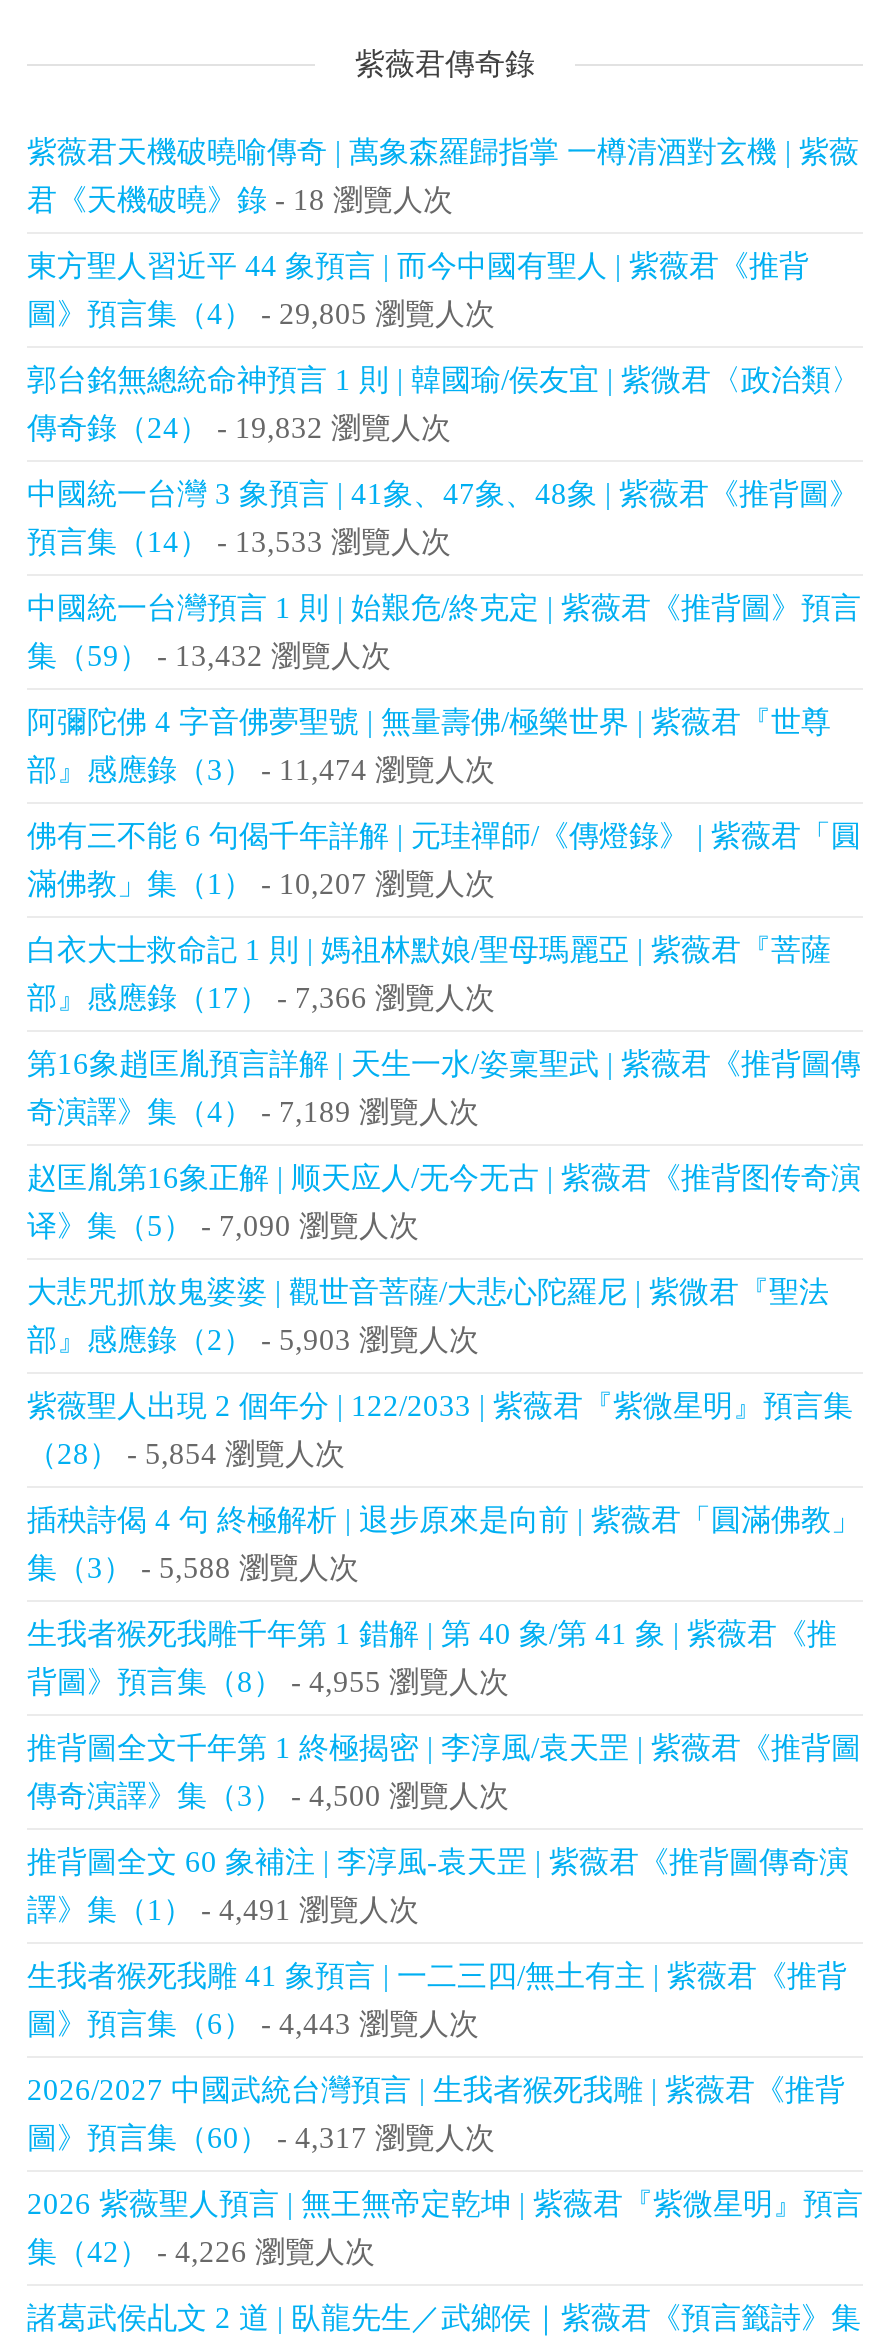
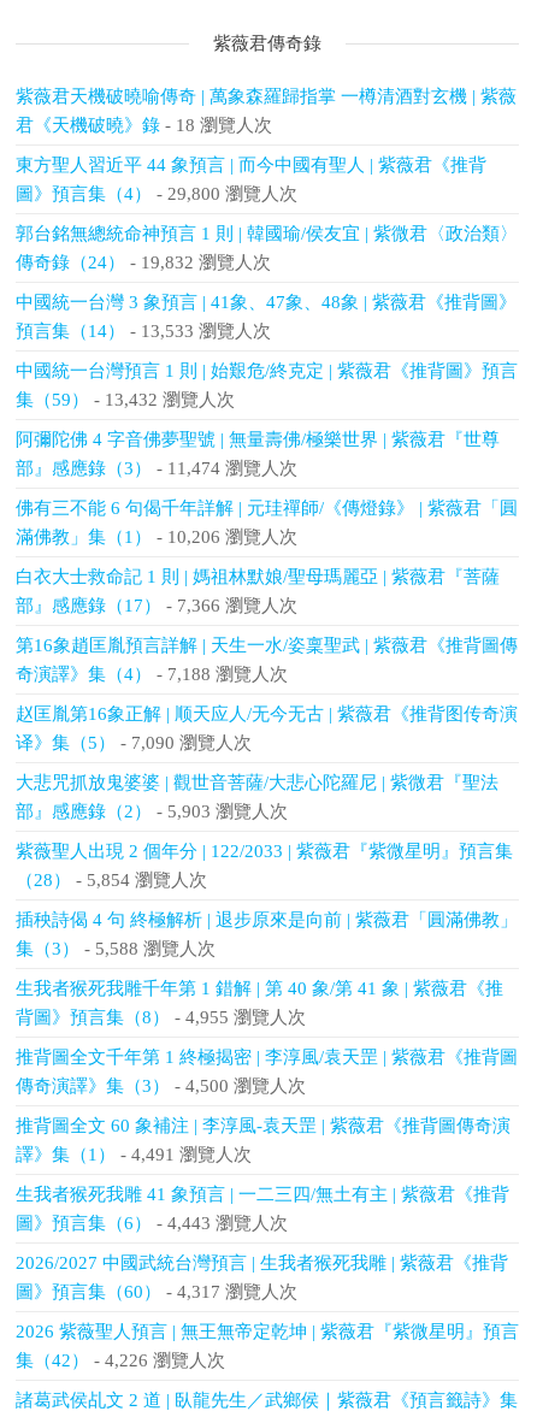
[27,297,495,329] 圖》預言集（4）- 29,805 瀏覽人次 -> [16,184,297,203] 圖》預言集（4）- 29,800 瀏覽人次
[27,867,495,899] 滿佛教」集（1）- 10,207 瀏覽人次 -> [16,527,297,546] 滿佛教」集（1）- 10,206 瀏覽人次
[27,1095,479,1127] 奇演譯》集（4）- 7,189 瀏覽人次 -> [16,664,288,683] 奇演譯》集（4）- 7,188 瀏覽人次

